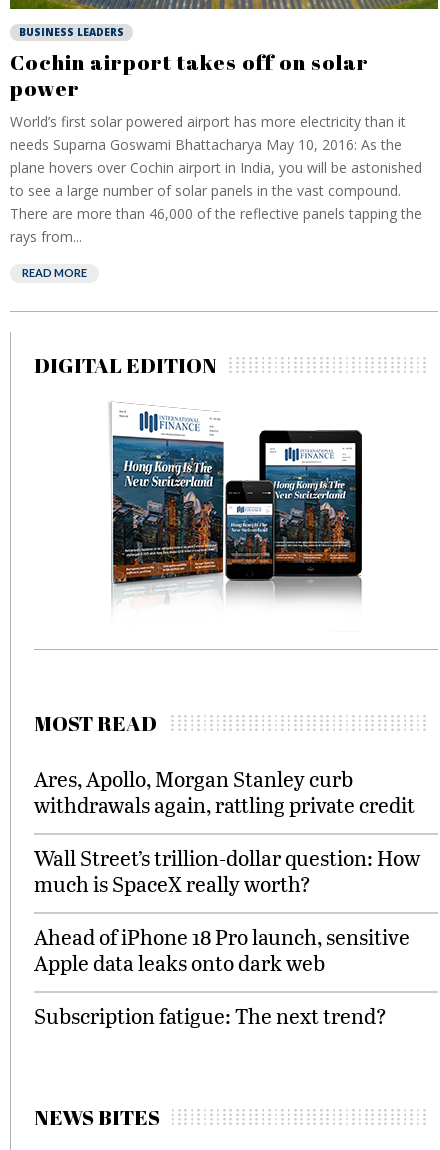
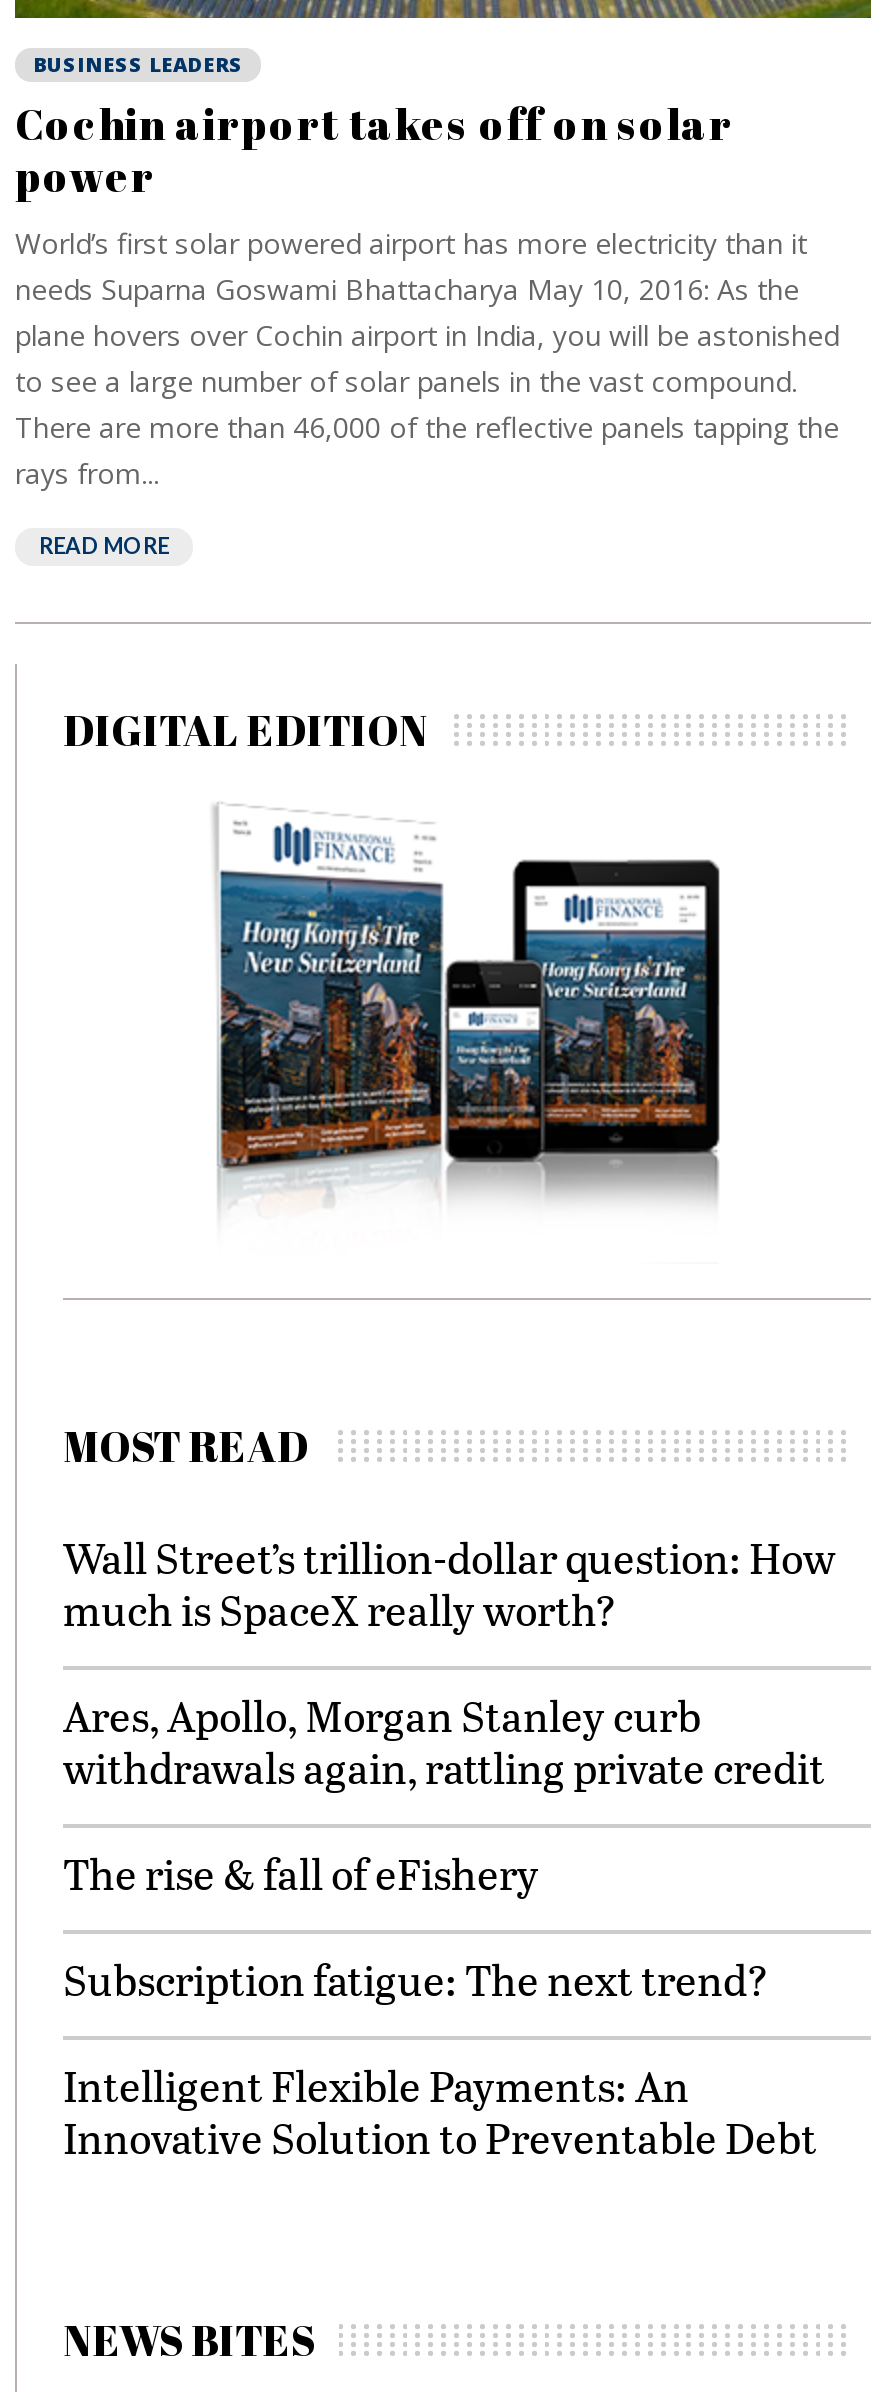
moved [34,764,415,819] -> [63,1686,825,1796]: Ares, Apollo, Morgan Stanley curb | withdrawals again, rattling private credit
moved [34,843,420,898] -> [63,1528,835,1638]: Wall Street’s trillion-dollar question: How | much is SpaceX really worth?
[34,922,410,977] Ahead of iPhone 18 Pro launch, sensitive | Apple data leaks onto dark web -> [63,1844,539,1902] The rise & fall of eFishery
moved [34,1001,387,1030] -> [63,1950,769,2008]: Subscription fatigue: The next trend?
none -> [63,2056,817,2166] Intelligent Flexible Payments: An | Innovative Solution to Preventable Debt

